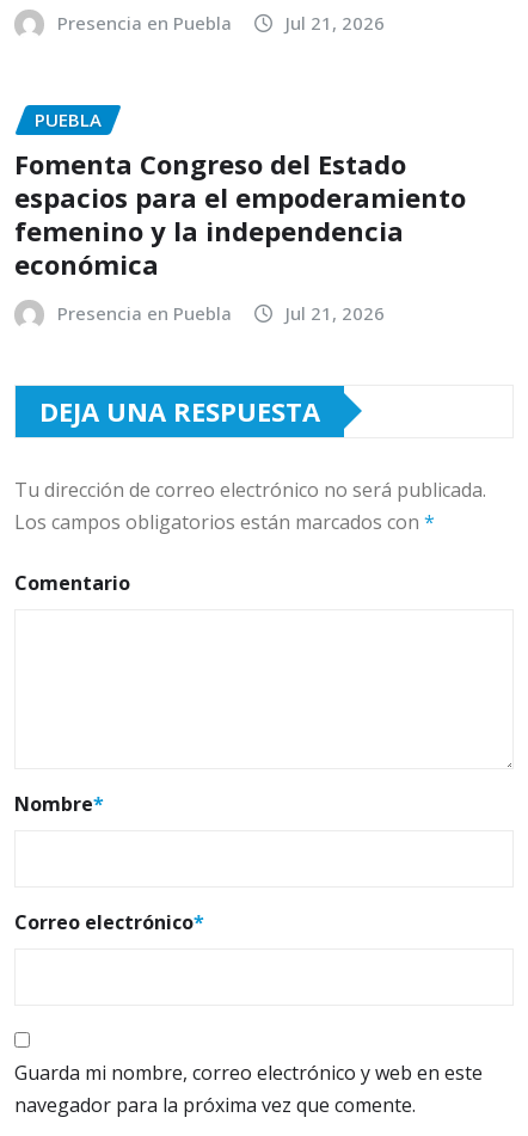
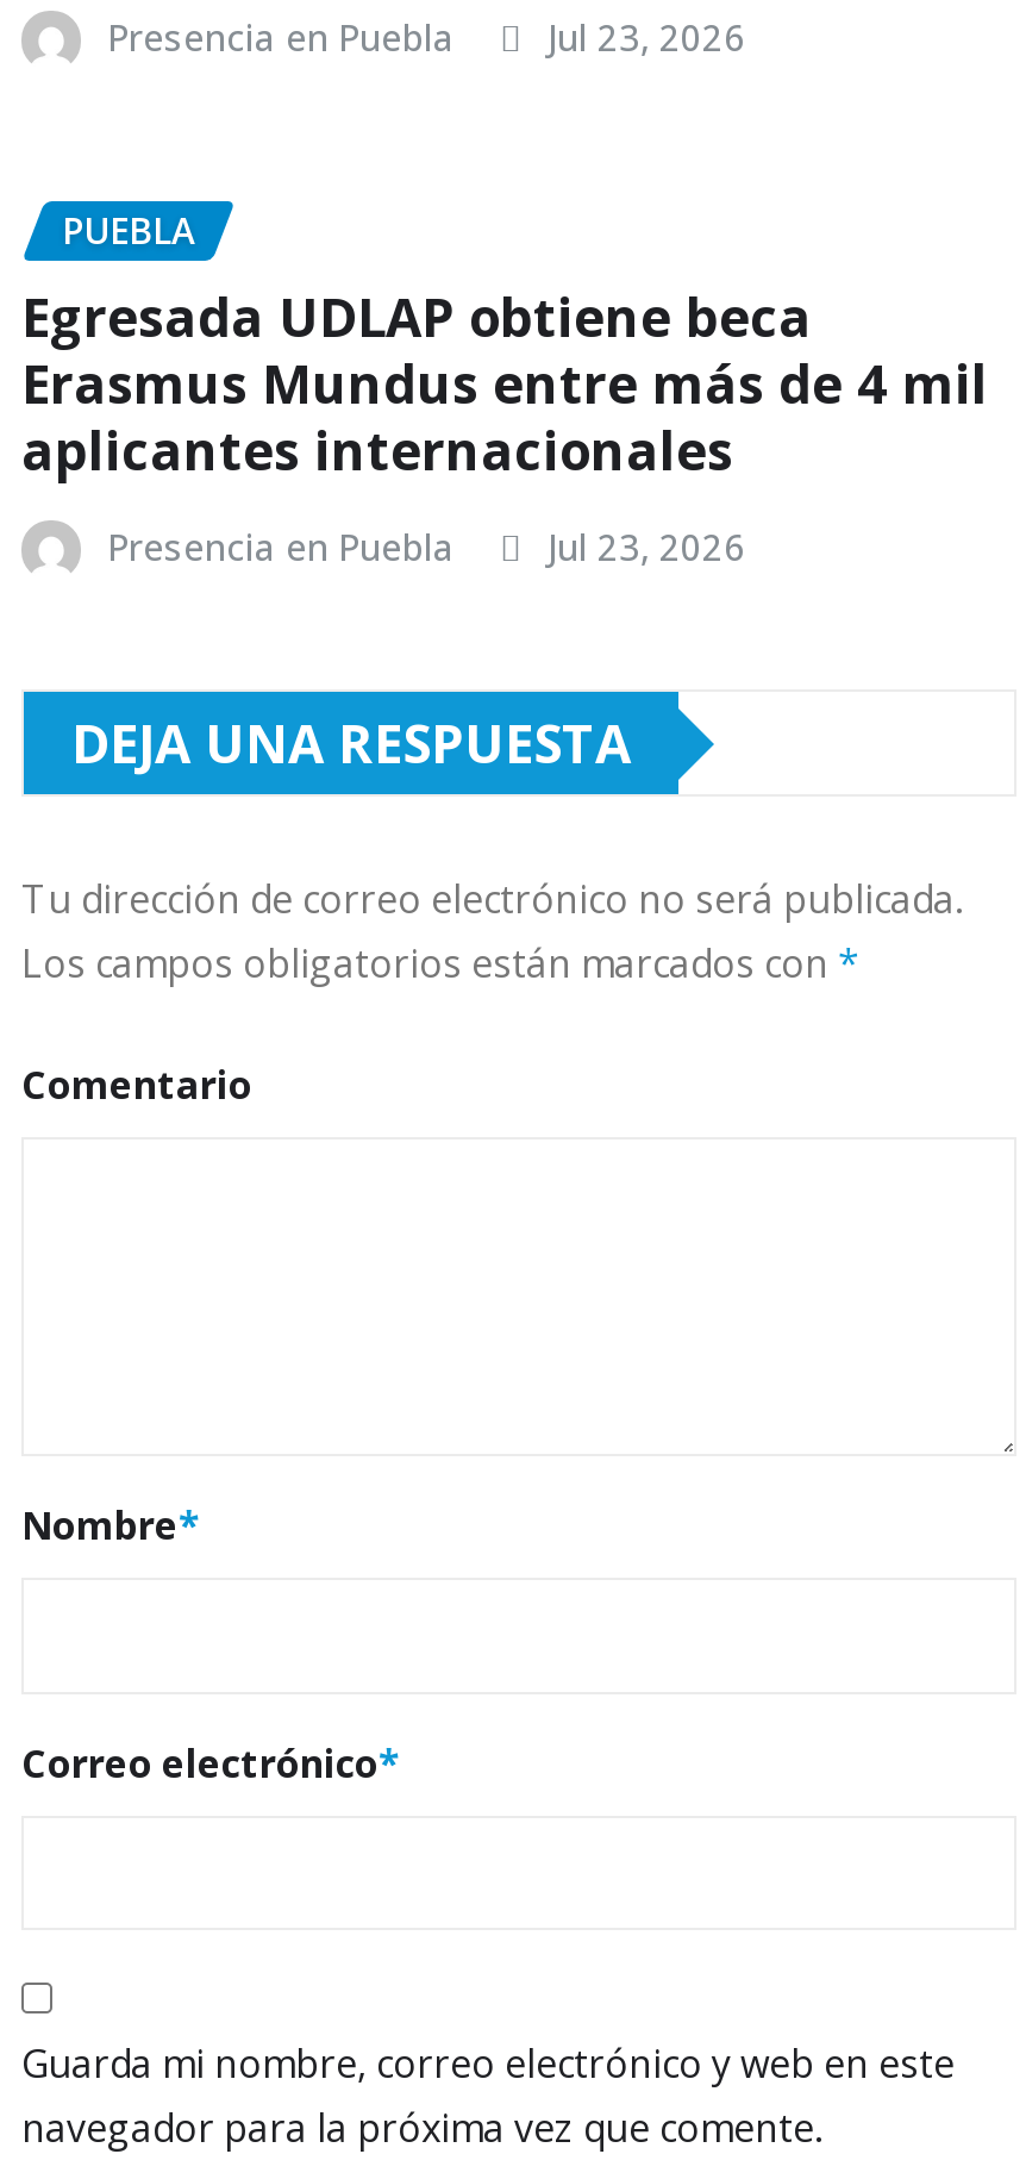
[286,11,385,35] Jul 21, 2026 -> [548,13,745,61] Jul 23, 2026
[14,145,466,281] Fomenta Congreso del Estado | espacios para el empoderamiento | femenino y la independencia | económica -> [21,281,988,486] Egresada UDLAP obtiene beca | Erasmus Mundus entre más de 4 mil | aplicantes internacionales
[286,300,385,324] Jul 21, 2026 -> [548,524,745,572] Jul 23, 2026

